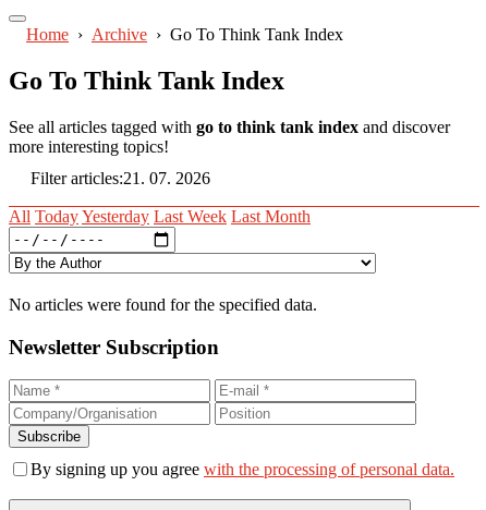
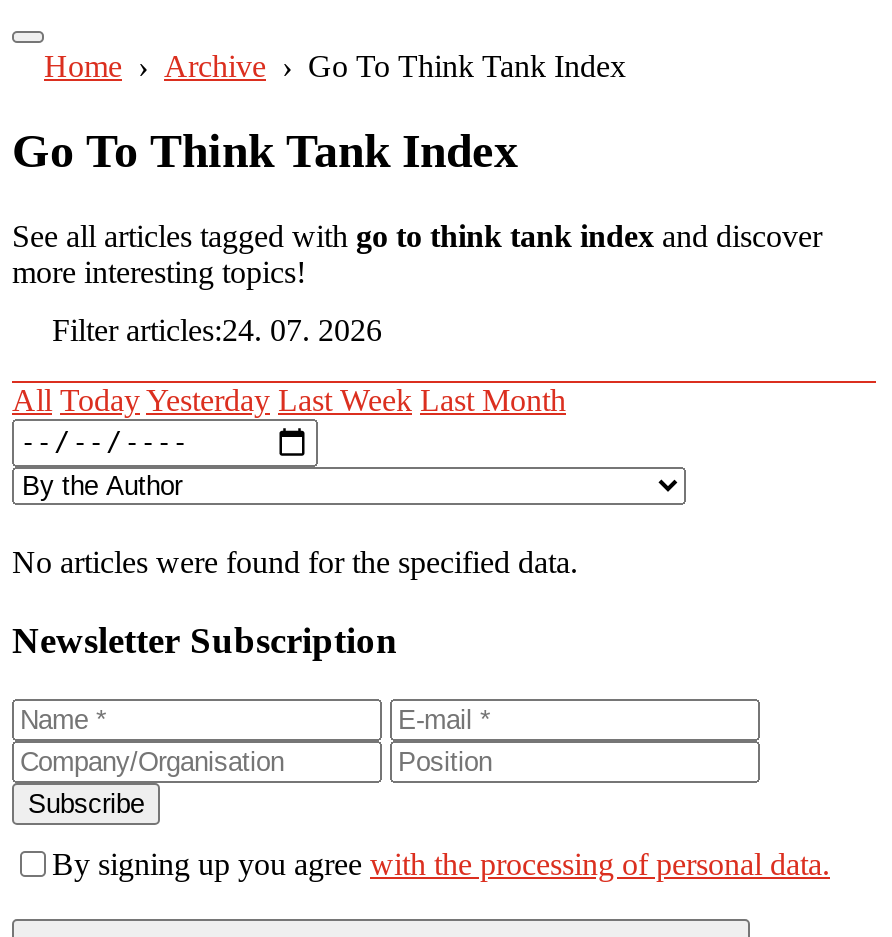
[31,169,210,187] Filter articles:21. 07. 2026 -> [52,313,382,347] Filter articles:24. 07. 2026

